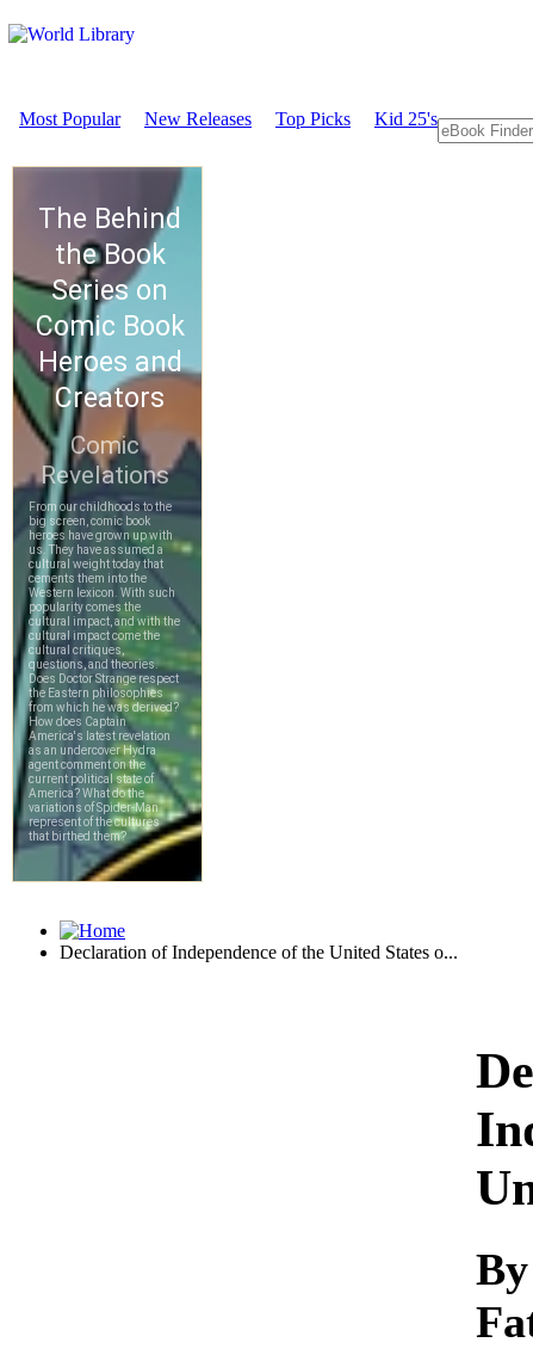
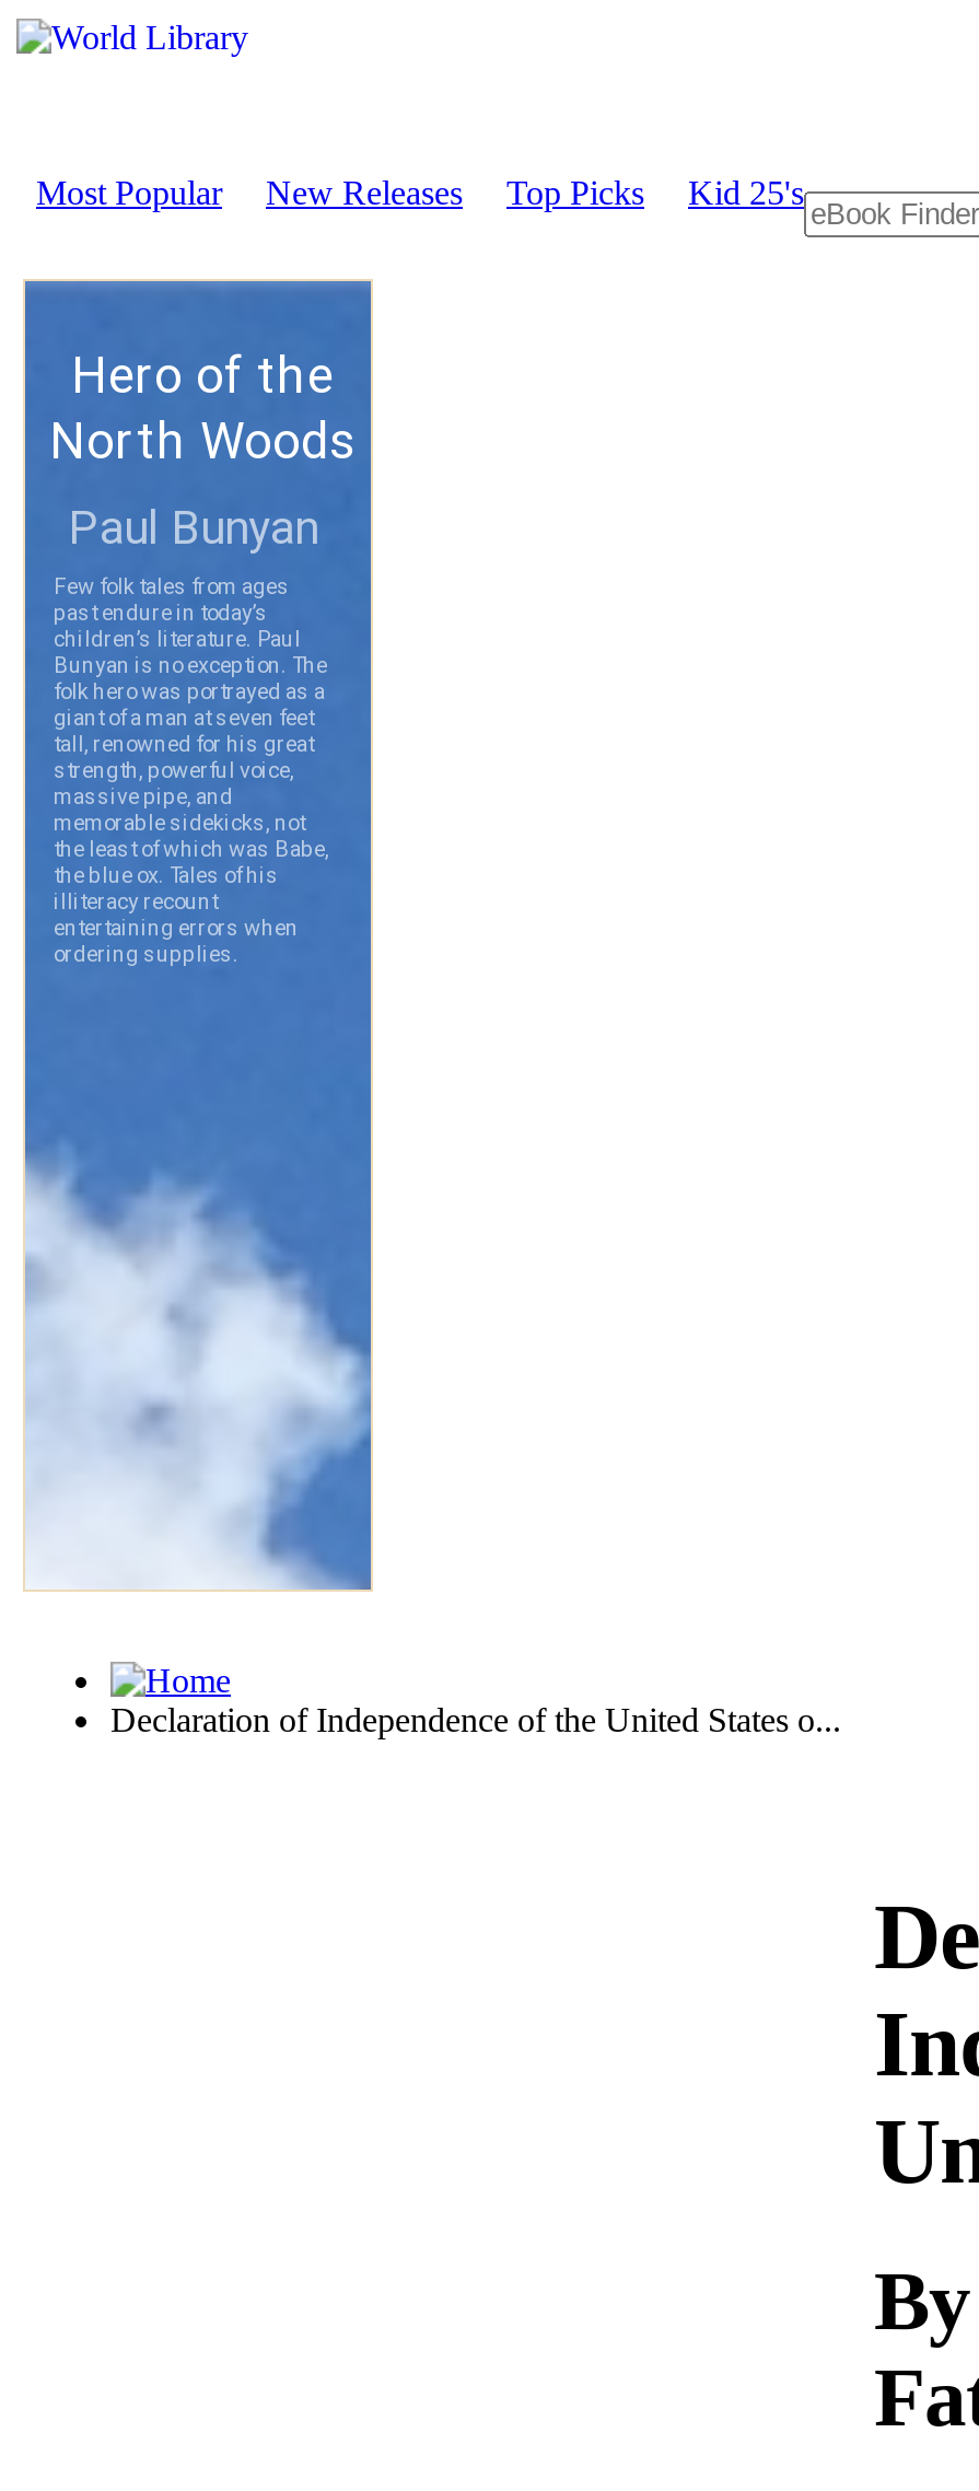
[12,167,203,882] [image] -> [23,279,373,1592] [image]

